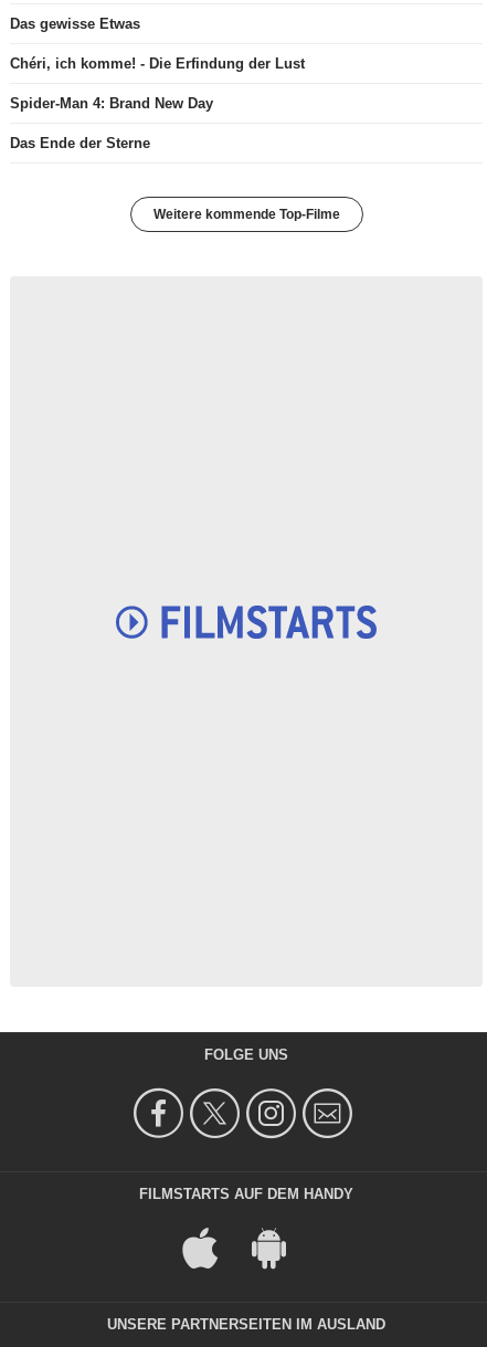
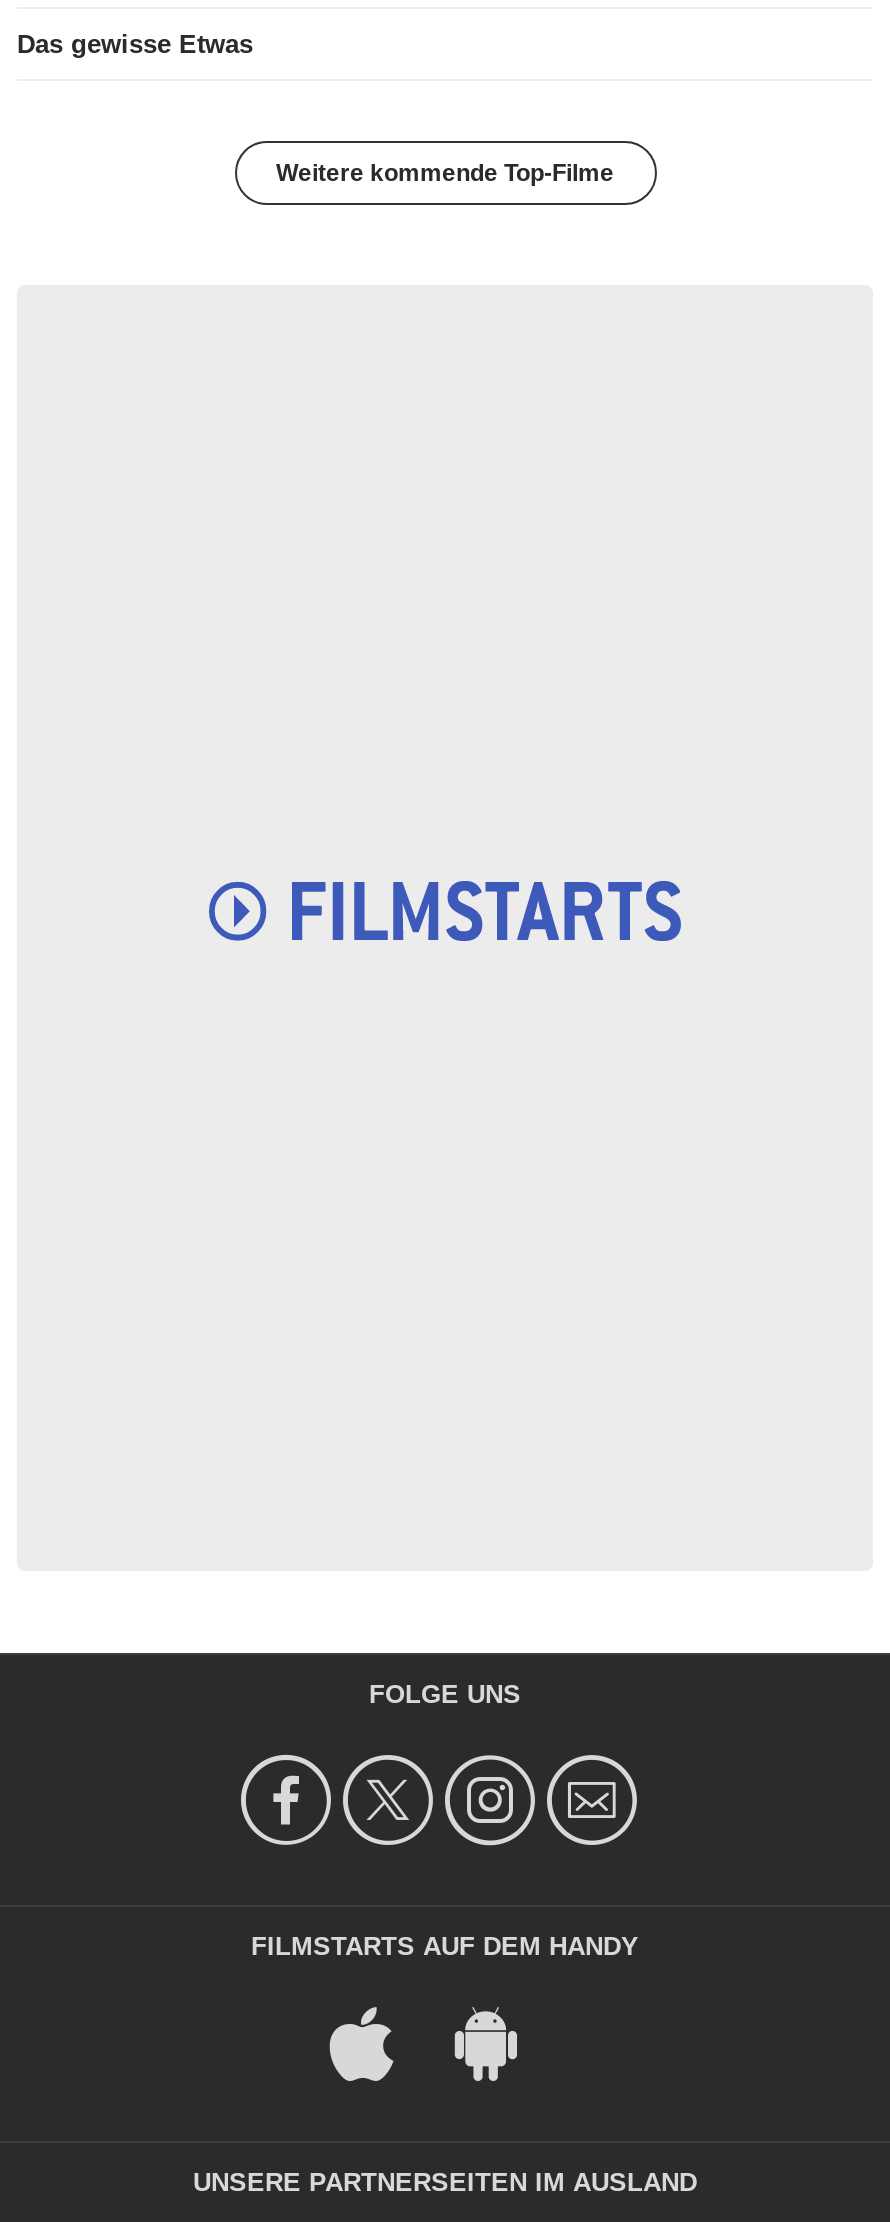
[10,55,305,151] Chéri, ich komme! - Die Erfindung der Lust | Spider-Man 4: Brand New Day | Das Ende der Sterne -> none

